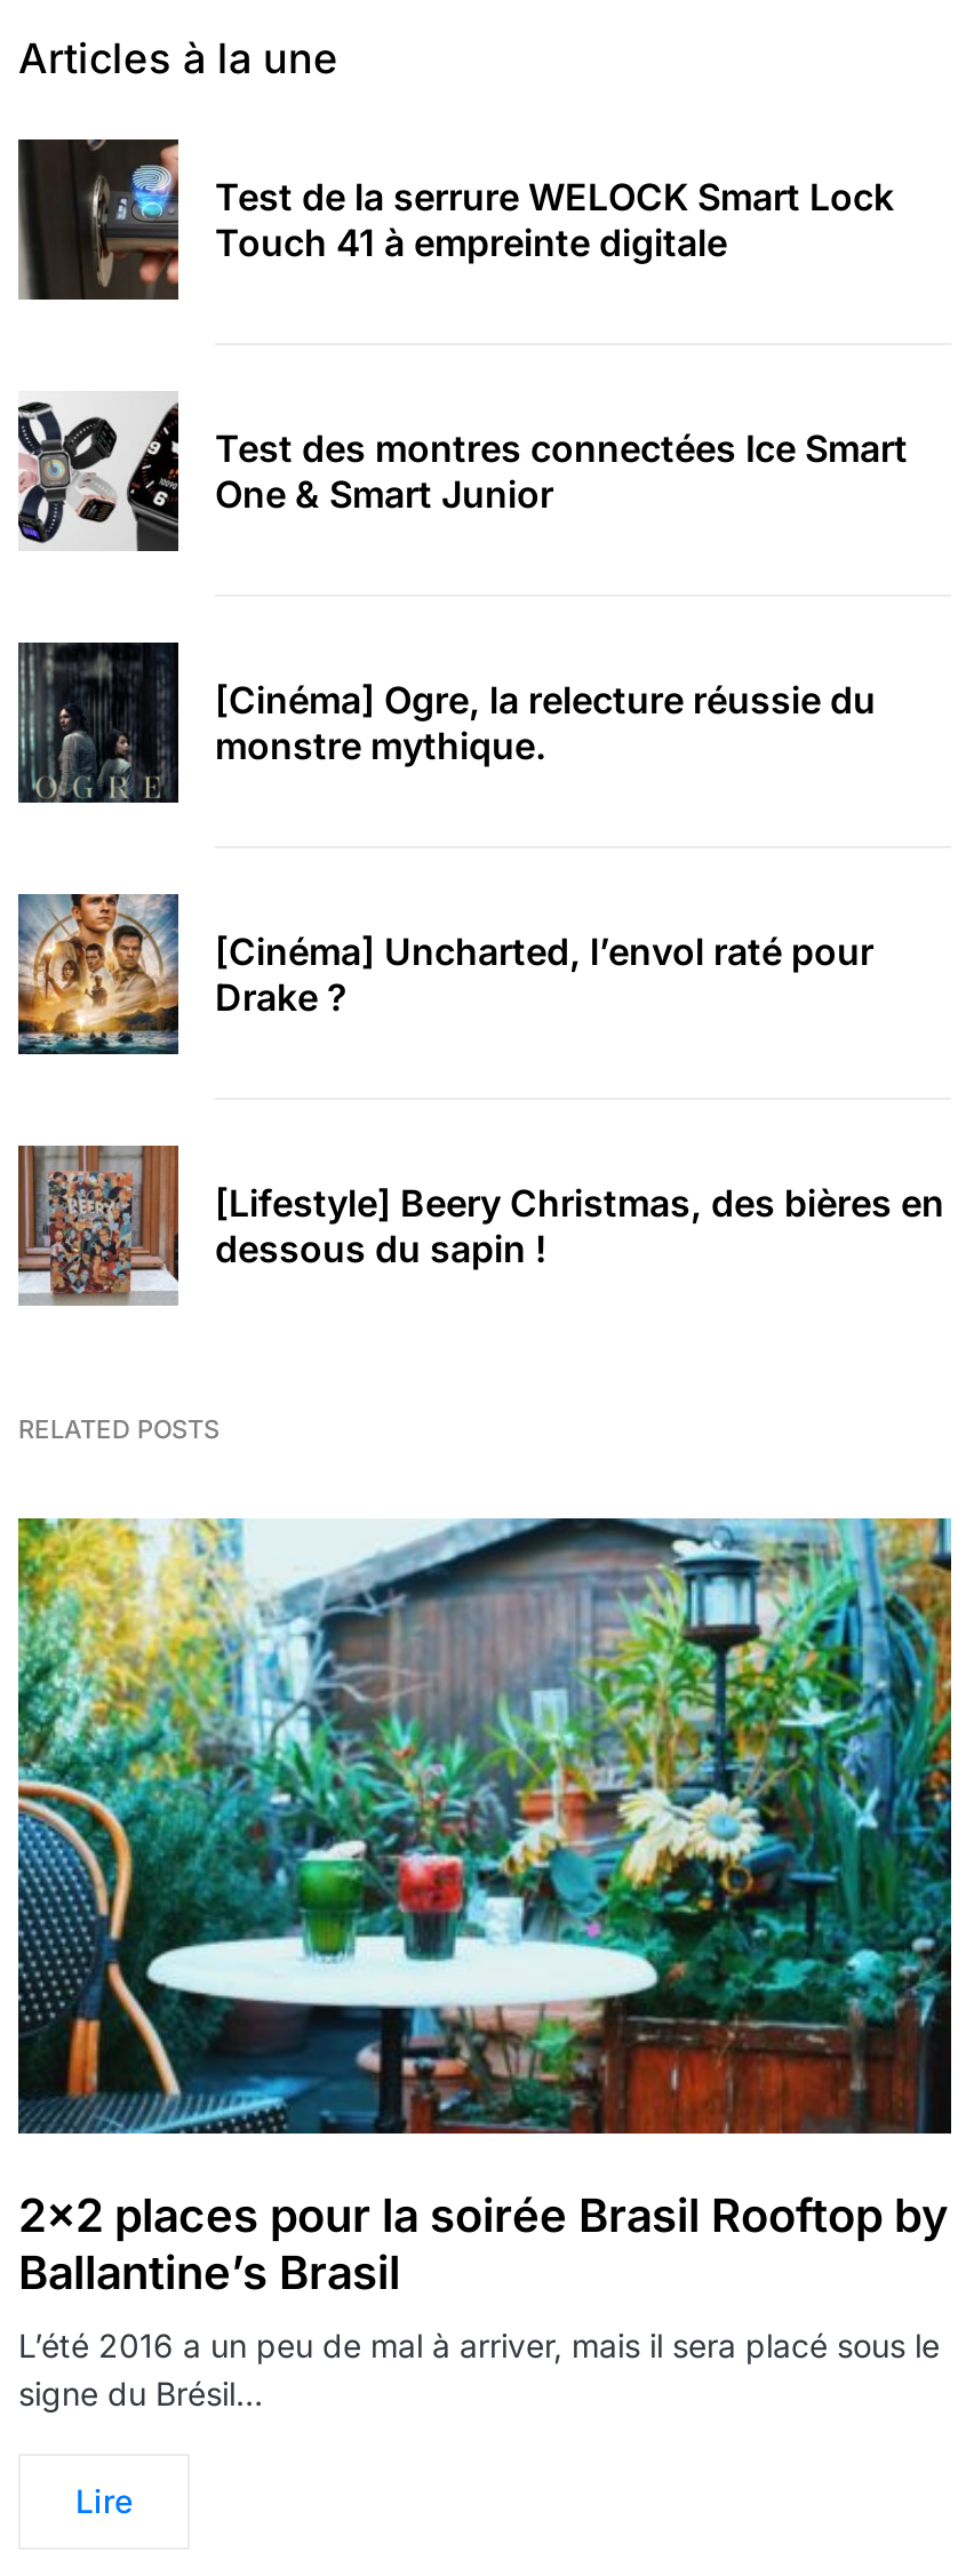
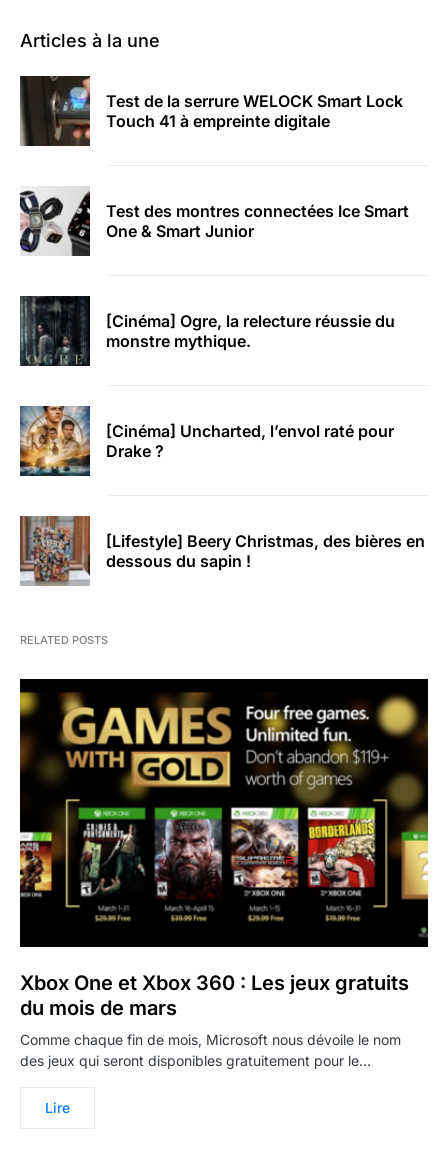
[16,1517,953,2300] [image] | 2×2 places pour la soirée Brasil Rooftop by | Ballantine’s Brasil -> [19,678,429,1020] [image] | Xbox One et Xbox 360 : Les jeux gratuits | du mois de mars
[18,2325,940,2412] L’été 2016 a un peu de mal à arriver, mais il sera placé sous le | signe du Brésil… -> [20,1031,401,1069] Comme chaque fin de mois, Microsoft nous dévoile le nom | des jeux qui seront disponibles gratuitement pour le…

